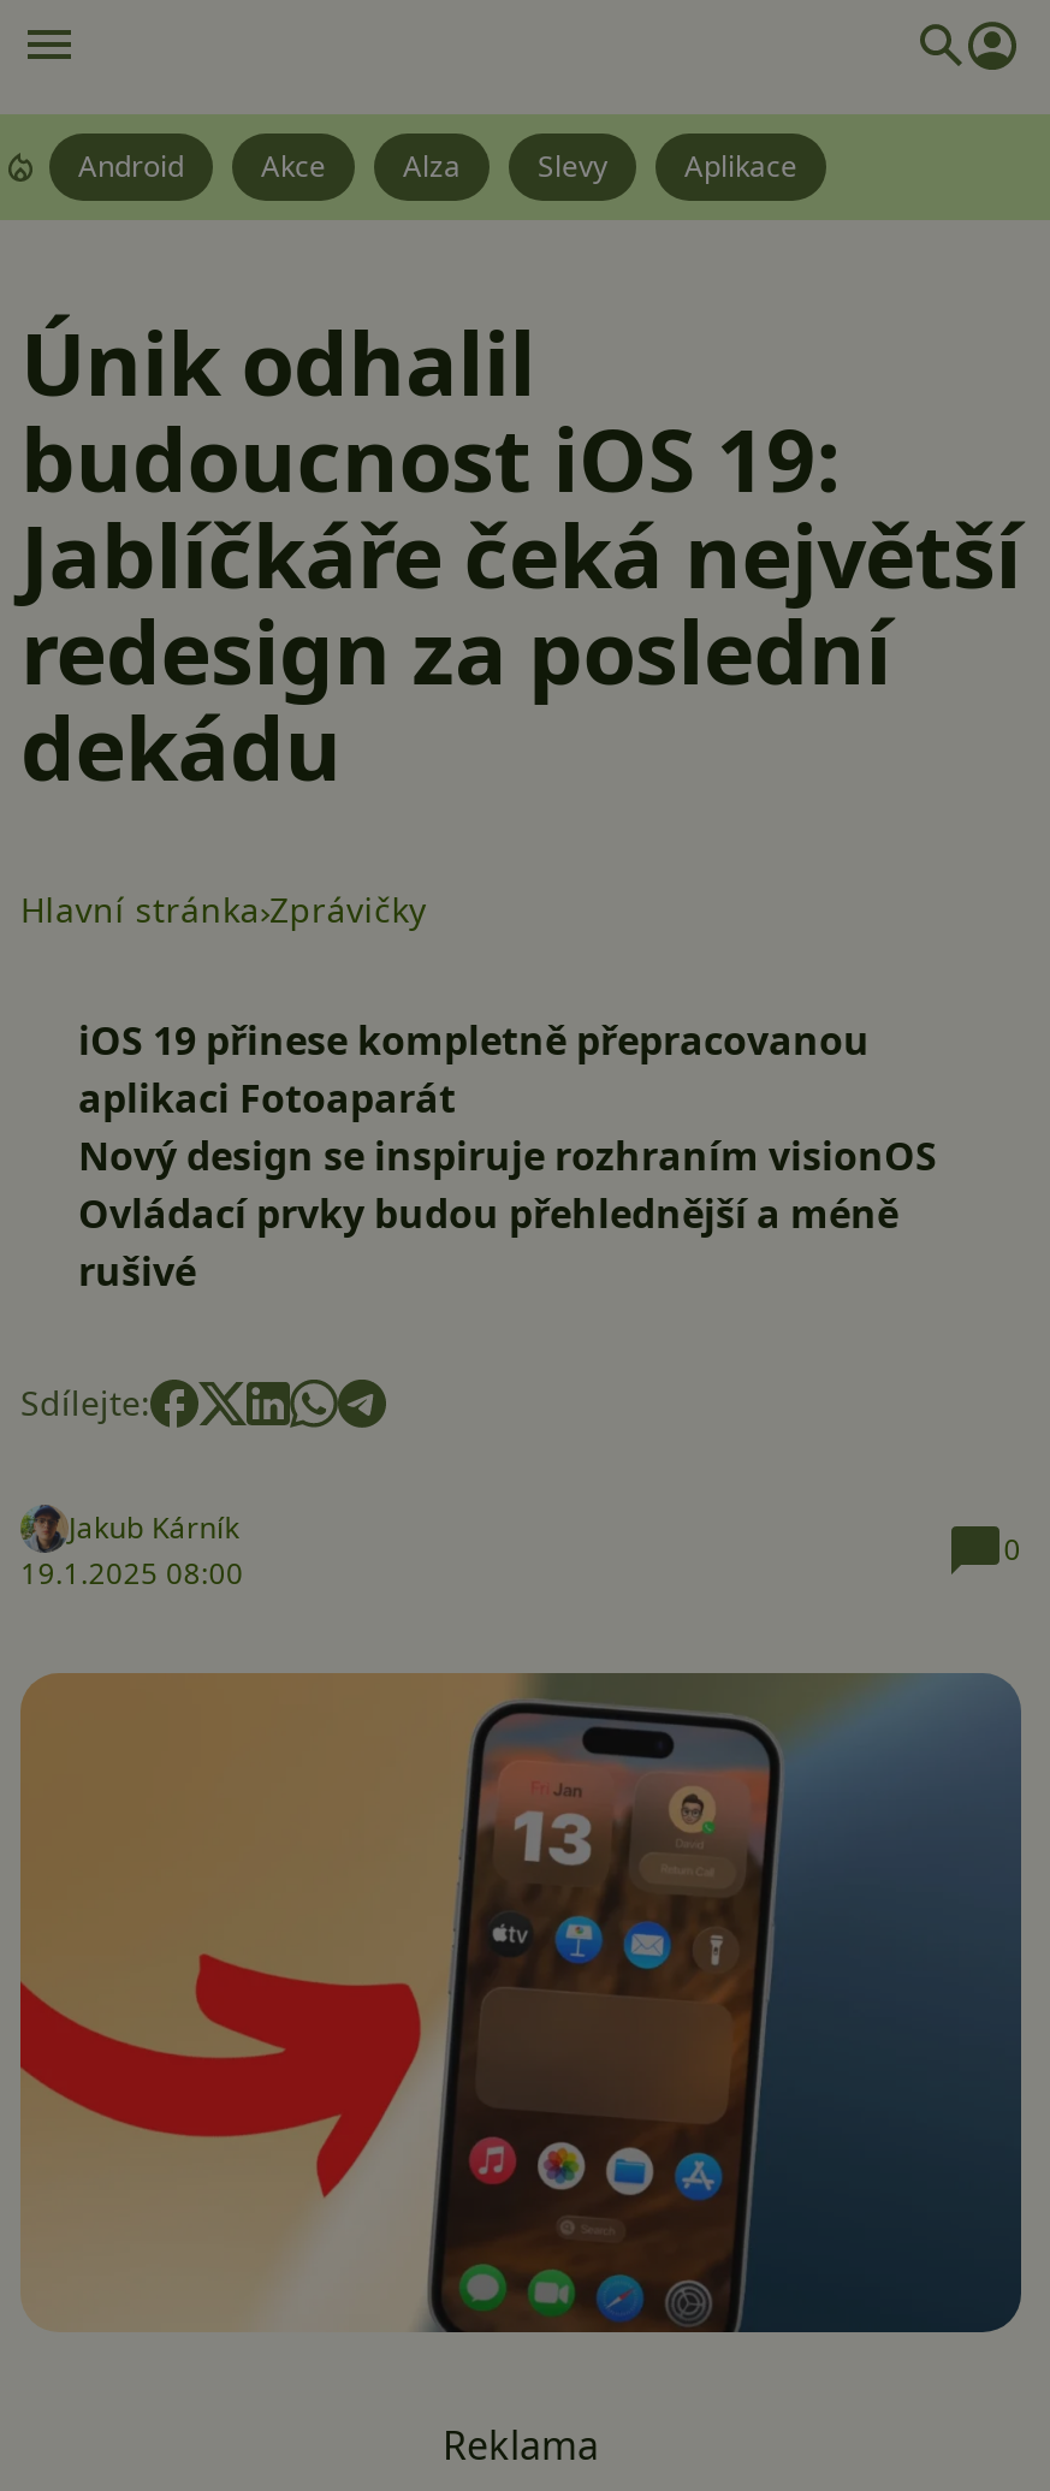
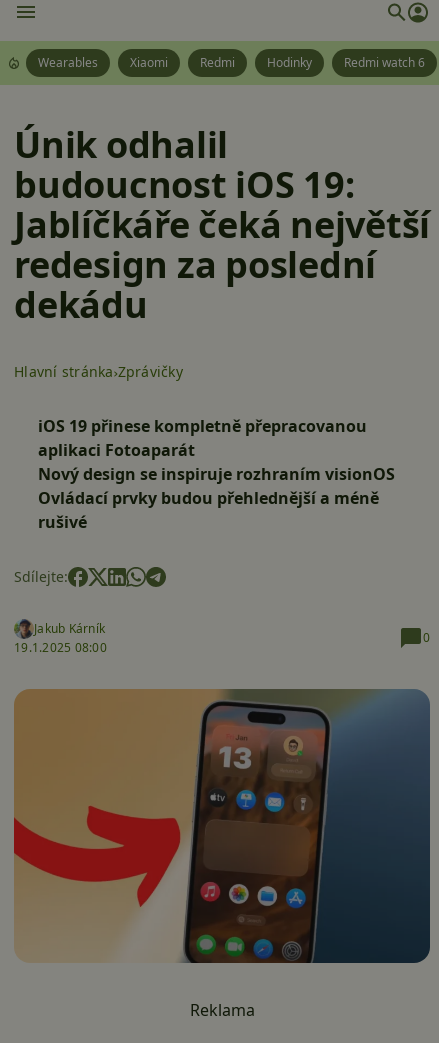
[78,146,797,186] Android | Akce | Alza | Slevy | Aplikace -> [38,54,425,71] Wearables | Xiaomi | Redmi | Hodinky | Redmi watch 6

